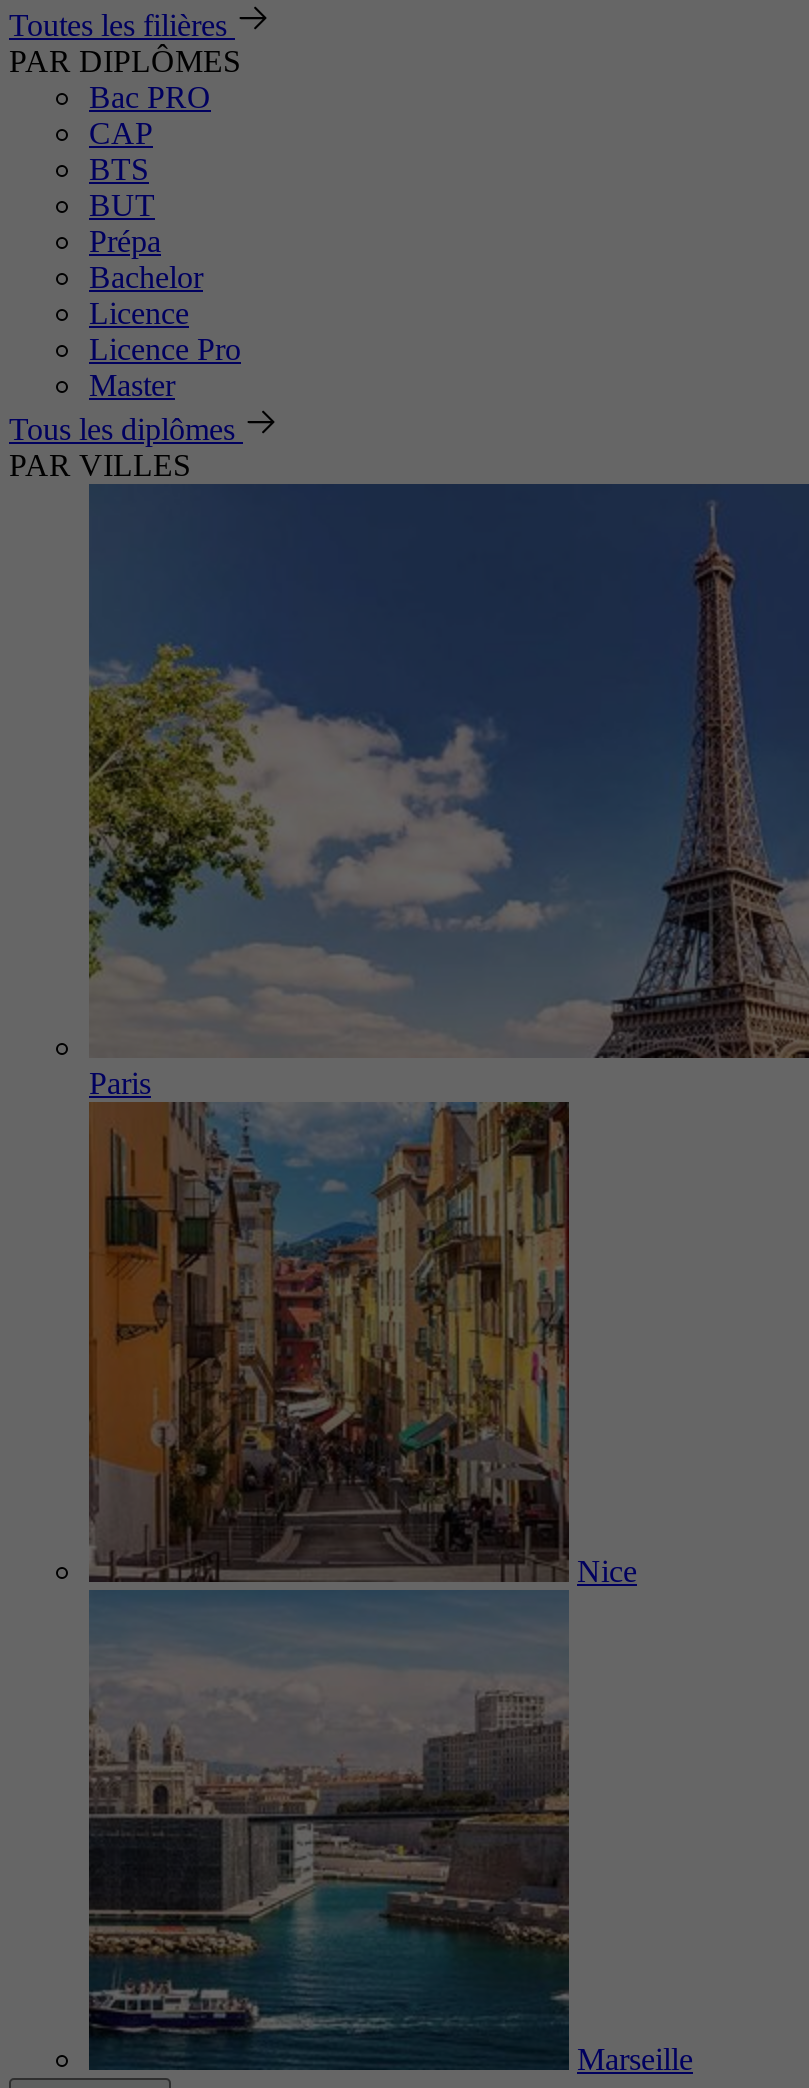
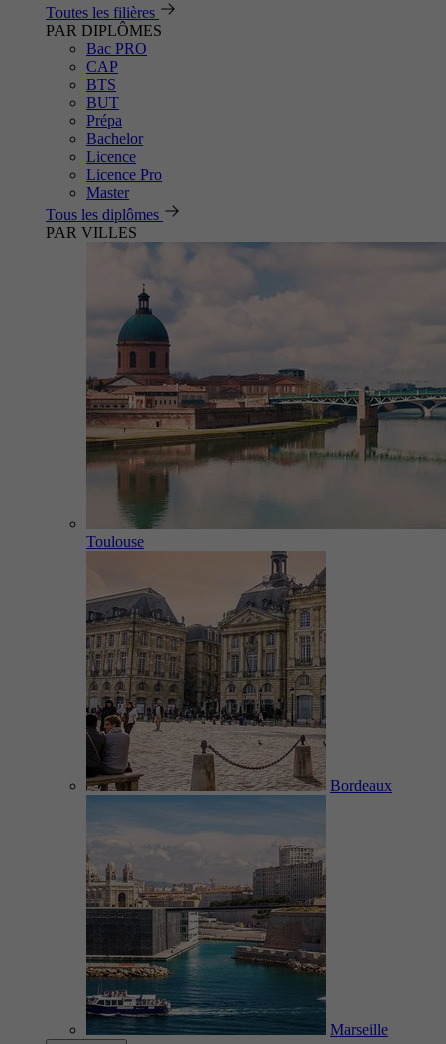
[87,482,803,1100] [image] | Paris -> [85,242,443,550] [image] | Toulouse
[87,1100,637,1588] [image] | Nice -> [85,550,392,794] [image] | Bordeaux

